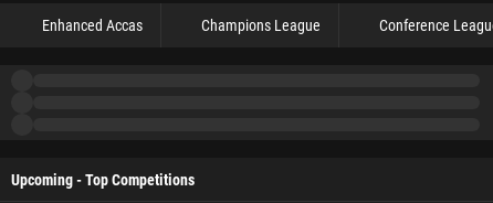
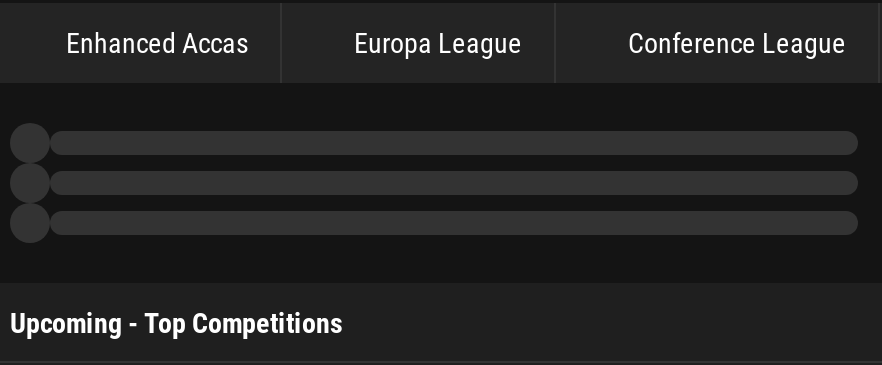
[201,17,321,34] Champions League -> [354,27,522,59] Europa League

